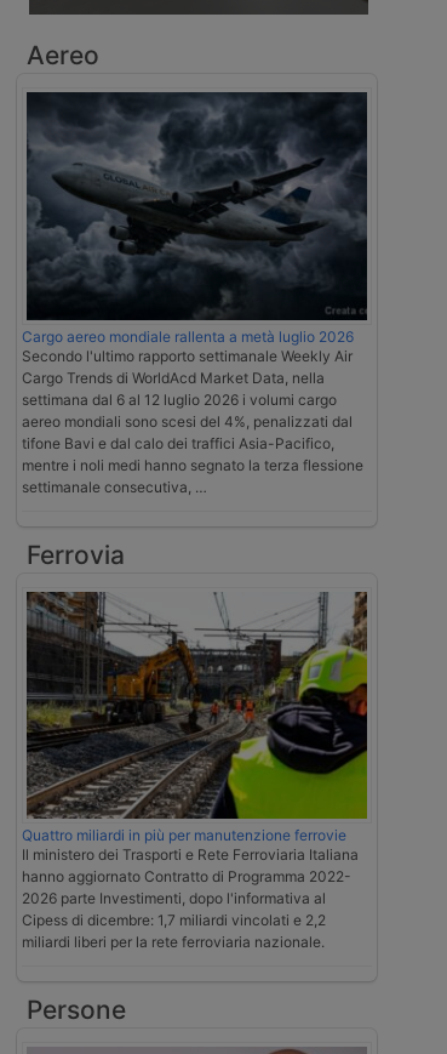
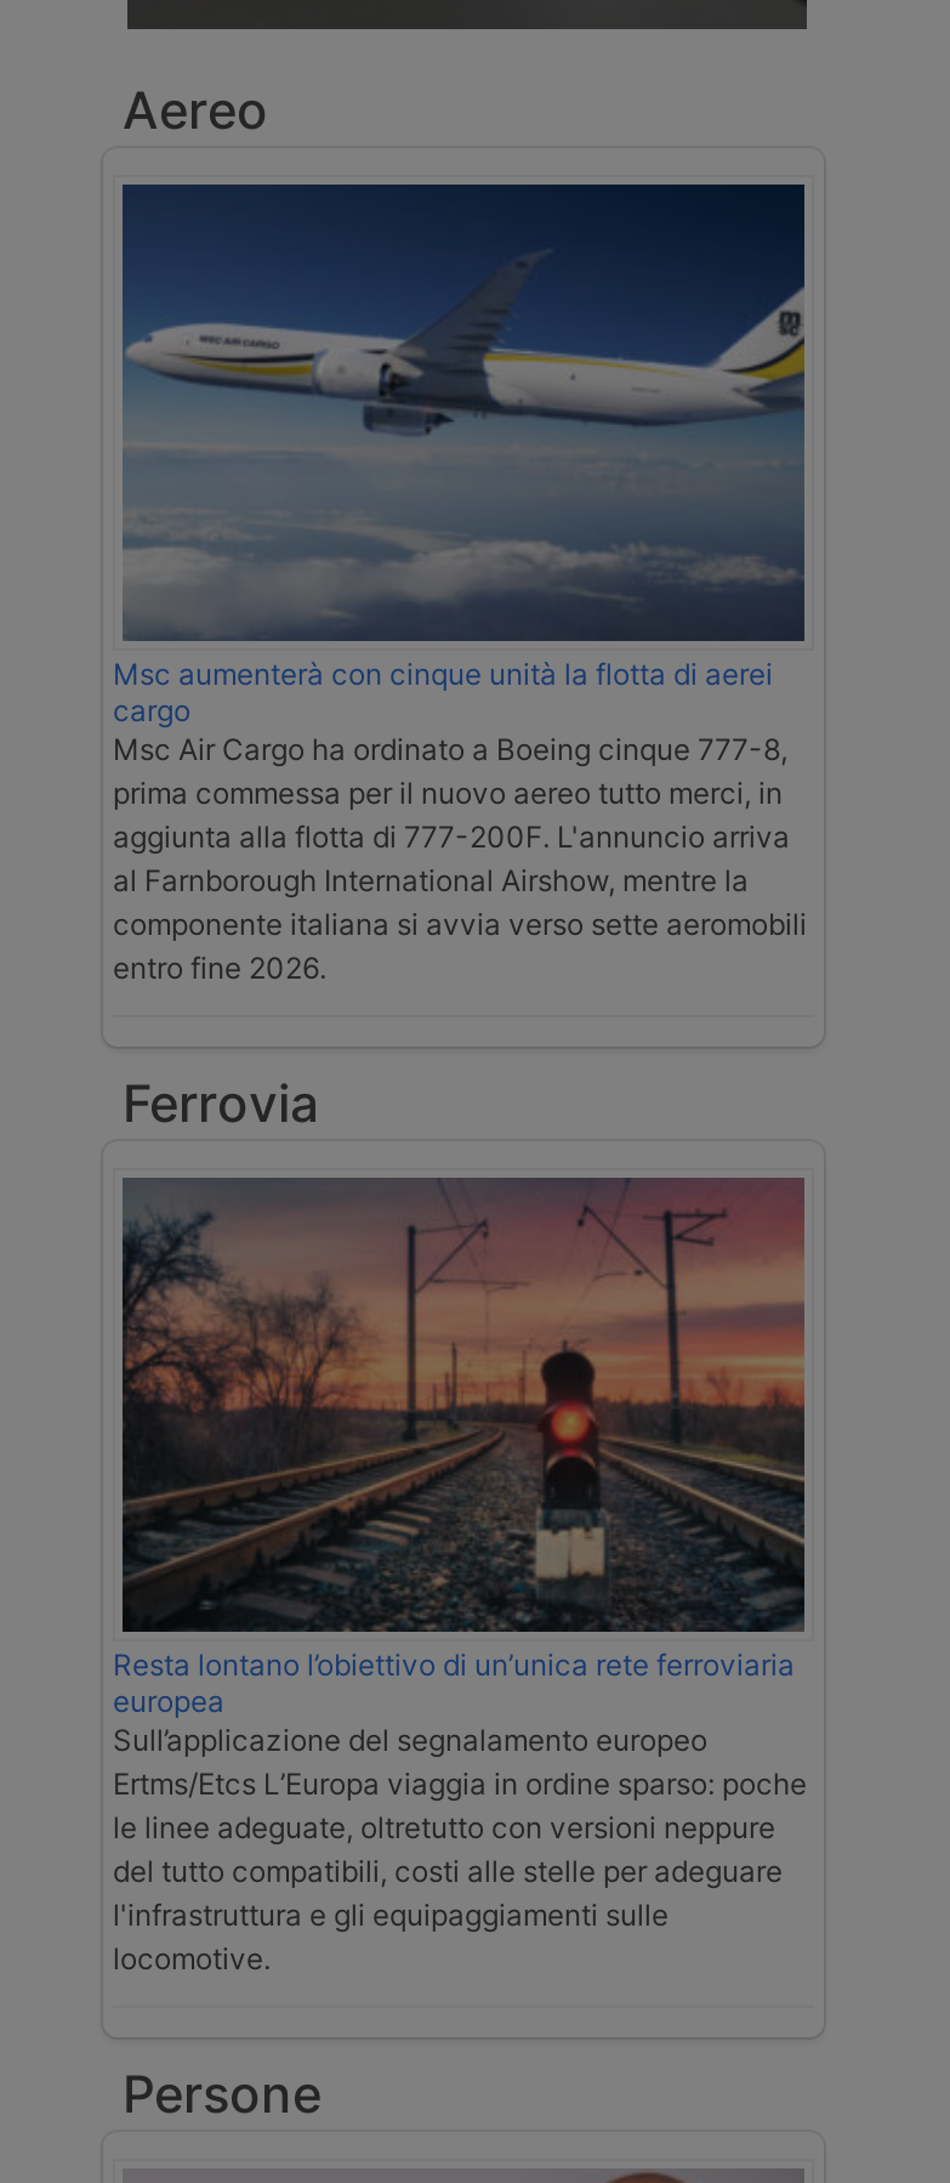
[22,92,368,496] [image] | Cargo aereo mondiale rallenta a metà luglio 2026 | Secondo l'ultimo rapporto settimanale Weekly Air | Cargo Trends di WorldAcd Market Data, nella | settimana dal 6 al 12 luglio 2026 i volumi cargo | aereo mondiali sono scesi del 4%, penalizzati dal | tifone Bavi e dal calo dei traffici Asia-Pacifico, | mentre i noli medi hanno segnato la terza flessione | settimanale consecutiva, … -> [113,185,807,985] [image] | Msc aumenterà con cinque unità la flotta di aerei | cargo | Msc Air Cargo ha ordinato a Boeing cinque 777-8, | prima commessa per il nuovo aereo tutto merci, in | aggiunta alla flotta di 777-200F. L'annuncio arriva | al Farnborough International Airshow, mentre la | componente italiana si avvia verso sette aeromobili | entro fine 2026.
[22,591,368,951] [image] | Quattro miliardi in più per manutenzione ferrovie | Il ministero dei Trasporti e Rete Ferroviaria Italiana | hanno aggiornato Contratto di Programma 2022- | 2026 parte Investimenti, dopo l'informativa al | Cipess di dicembre: 1,7 miliardi vincolati e 2,2 | miliardi liberi per la rete ferroviaria nazionale. -> [113,1175,807,1977] [image] | Resta lontano l’obiettivo di un’unica rete ferroviaria | europea | Sull’applicazione del segnalamento europeo | Ertms/Etcs L’Europa viaggia in ordine sparso: poche | le linee adeguate, oltretutto con versioni neppure | del tutto compatibili, costi alle stelle per adeguare | l'infrastruttura e gli equipaggiamenti sulle | locomotive.

